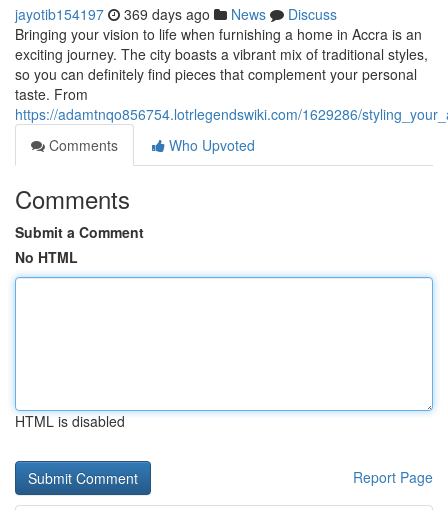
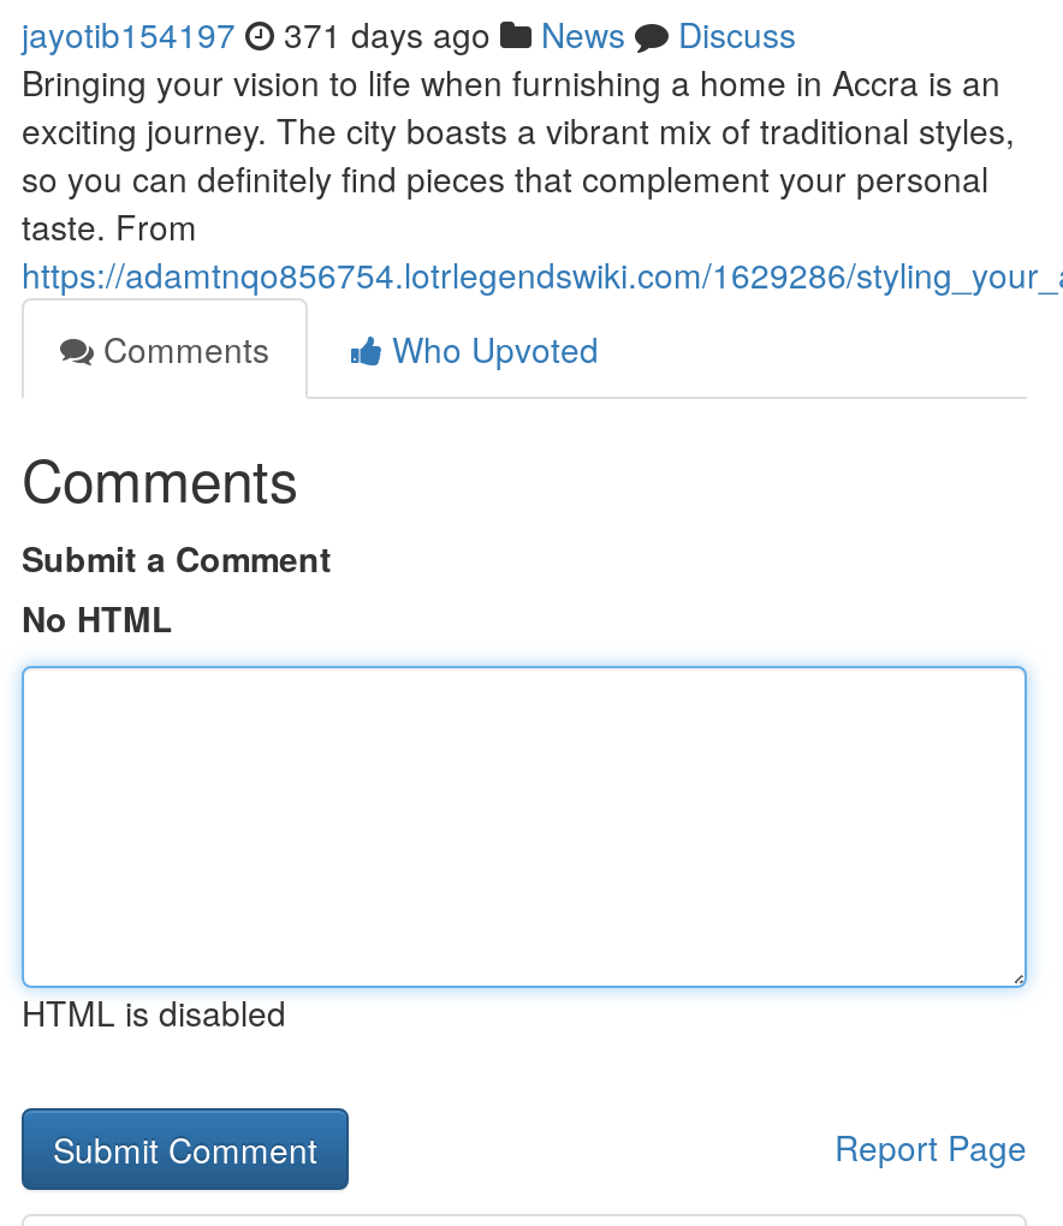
[15,4,337,24] jayotib154197 369 days ago News Discuss -> [22,10,796,58] jayotib154197 371 days ago News Discuss

